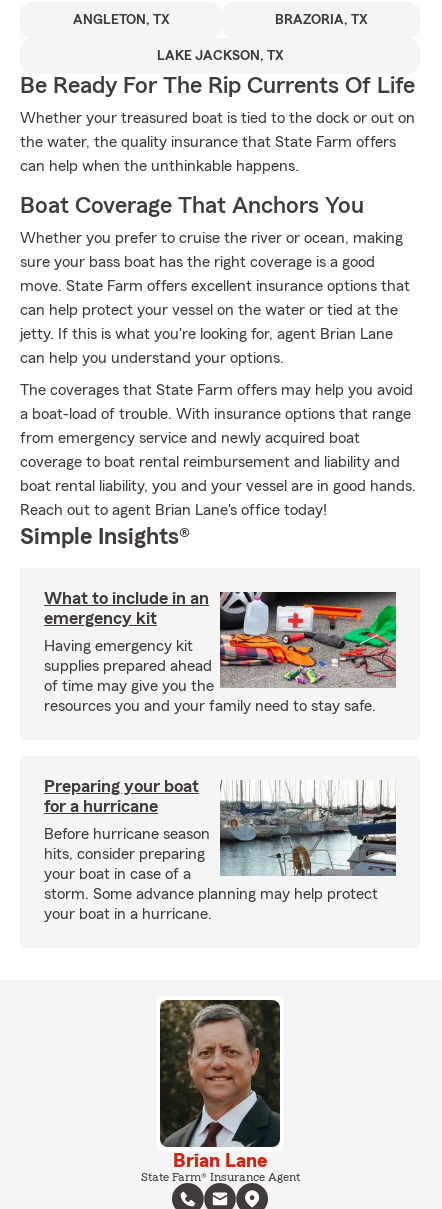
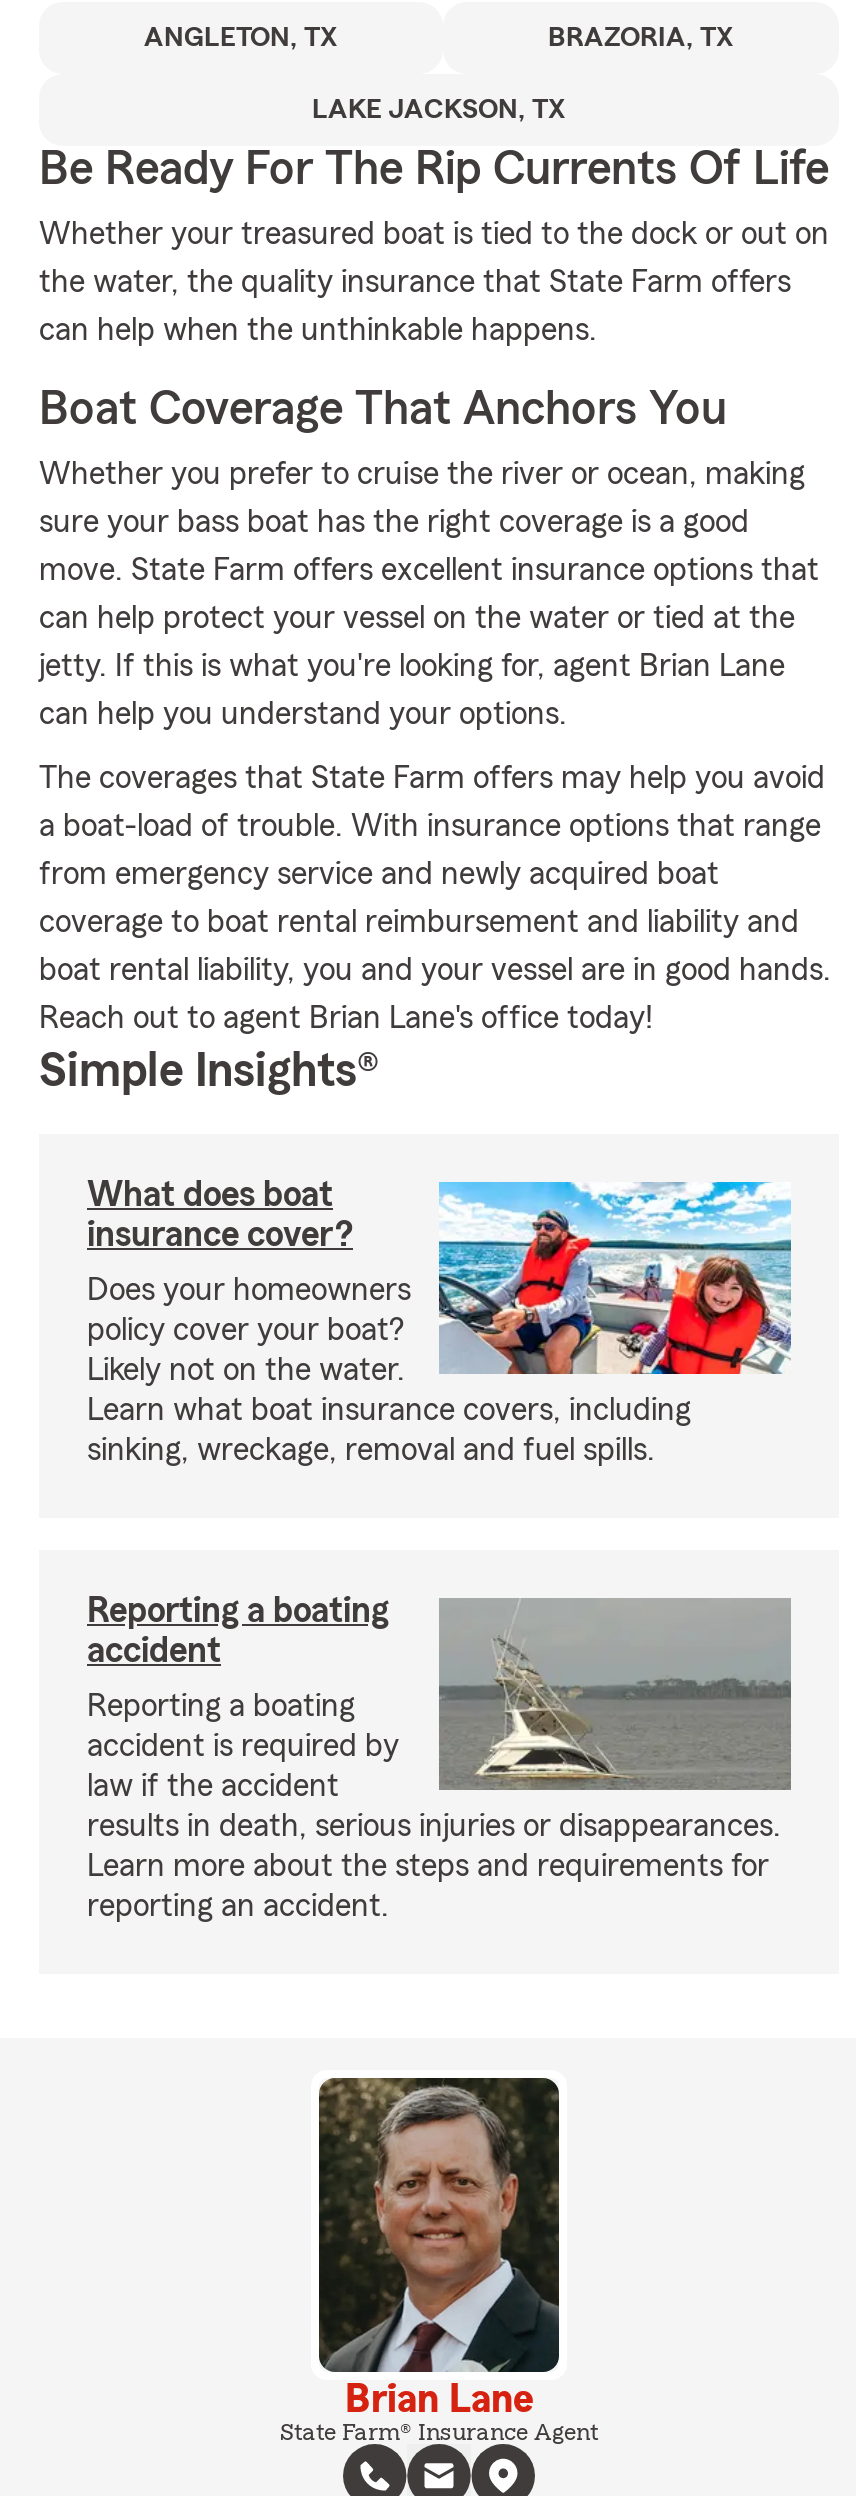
[44,589,209,627] What to include in an | emergency kit -> [87,1176,353,1252] What does boat | insurance cover?
[44,591,397,714] [image] | Having emergency kit | supplies prepared ahead | of time may give you the | resources you and your family need to stay safe. -> [87,1180,793,1466] [image] | Does your homeowners | policy cover your boat? | Likely not on the water. | Learn what boat insurance covers, including | sinking, wreckage, removal and fuel spills.
[44,777,199,815] Preparing your boat | for a hurricane -> [87,1592,389,1668] Reporting a boating | accident
[44,780,396,922] [image] | Before hurricane season | hits, consider preparing | your boat in case of a | storm. Some advance planning may help protect | your boat in a hurricane. -> [87,1598,791,1922] [image] | Reporting a boating | accident is required by | law if the accident | results in death, serious injuries or disappearances. | Learn more about the steps and requirements for | reporting an accident.

